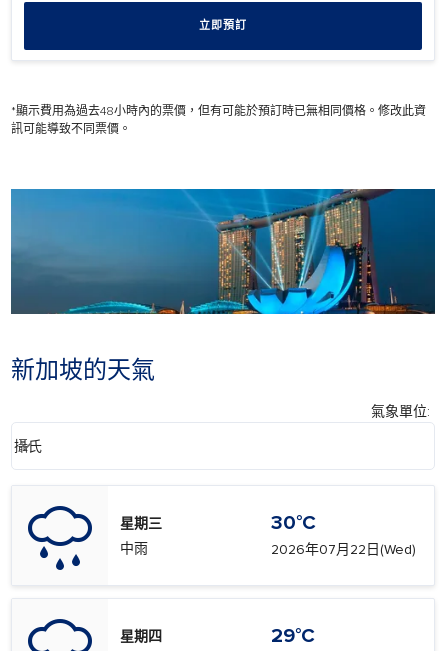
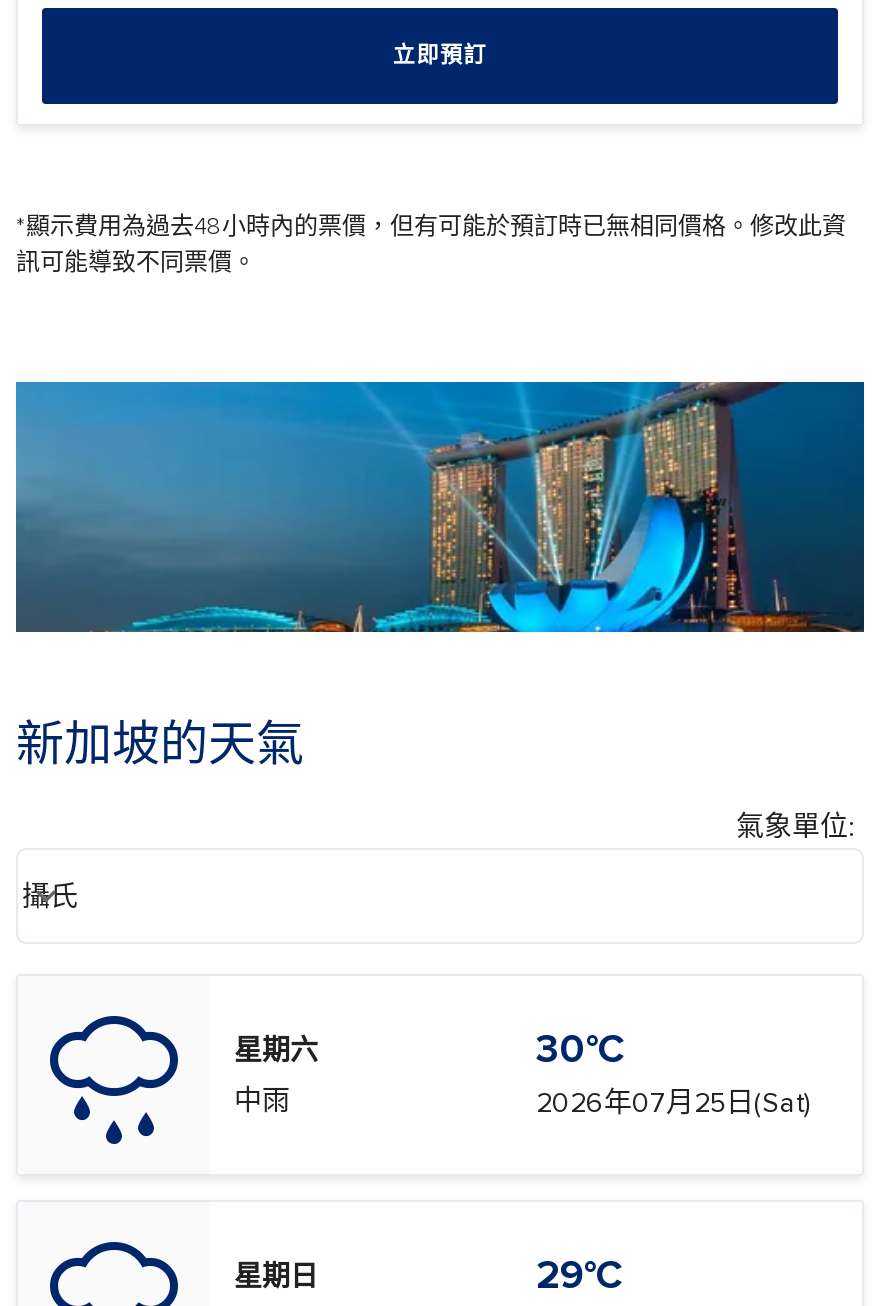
[120,514,162,531] 星期三 -> [234,1033,318,1067] 星期六
[271,541,416,558] 2026年07月22日(Wed) -> [536,1086,812,1120] 2026年07月25日(Sat)
[120,627,162,644] 星期四 -> [234,1259,318,1293] 星期日

